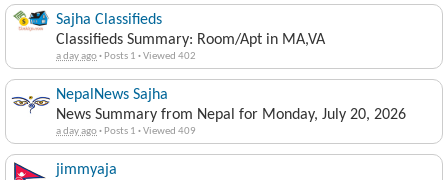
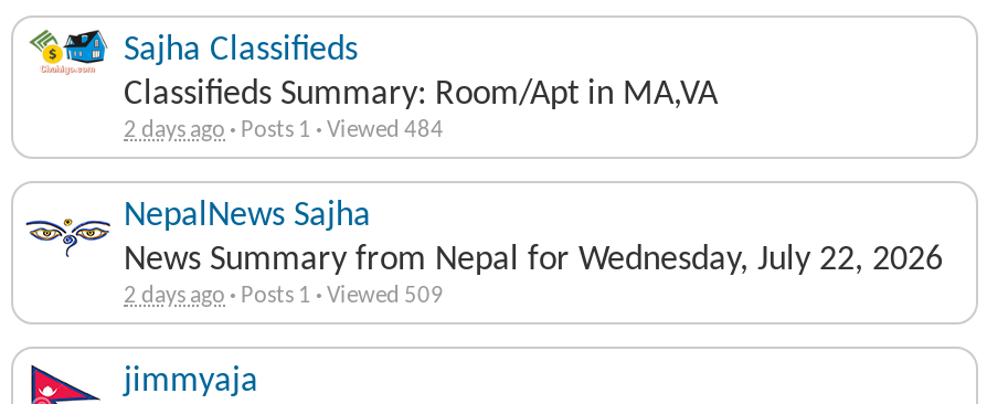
[56,51,196,62] a day ago · Posts 1 · Viewed 402 -> [124,119,444,143] 2 days ago · Posts 1 · Viewed 484
[56,107,406,123] News Summary from Nepal for Monday, July 20, 2026 -> [124,243,943,278] News Summary from Nepal for Wednesday, July 22, 2026
[56,126,196,137] a day ago · Posts 1 · Viewed 409 -> [124,285,444,309] 2 days ago · Posts 1 · Viewed 509

